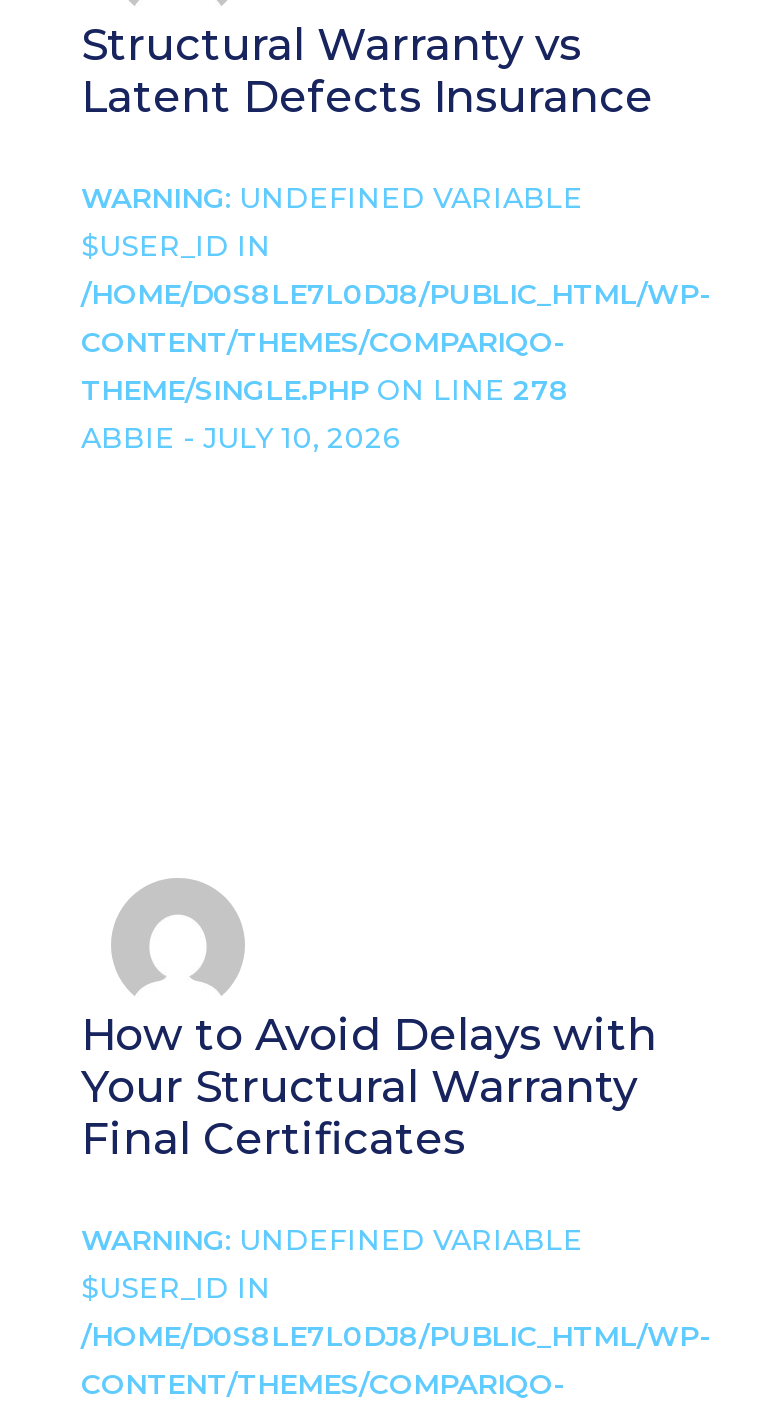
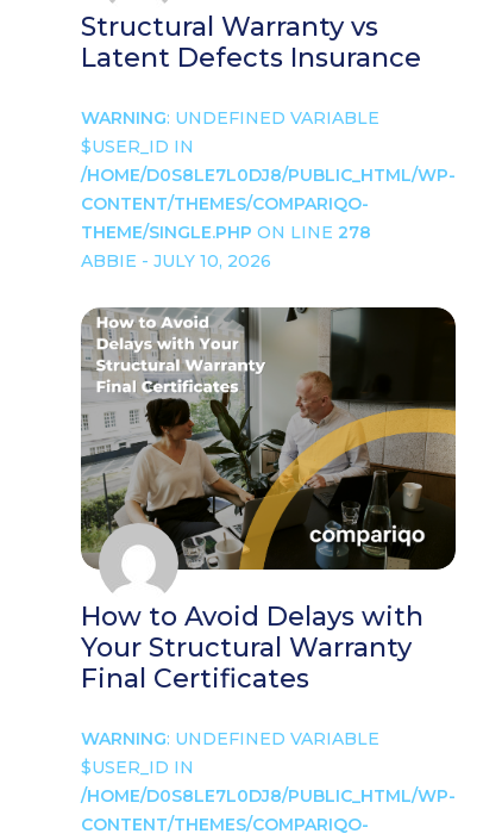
none -> [80,306,457,571] [image]

